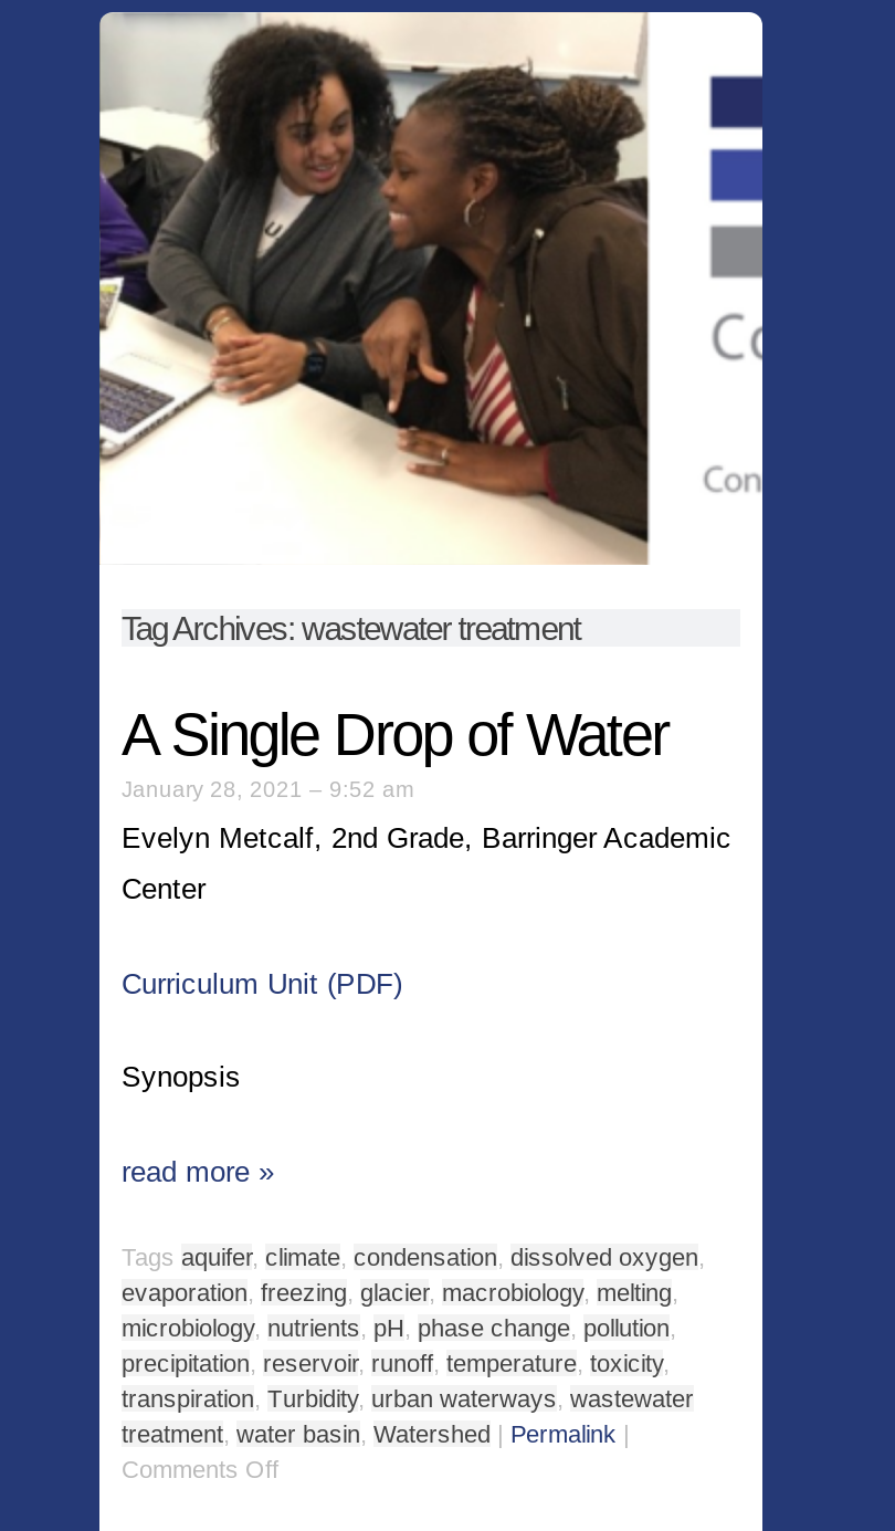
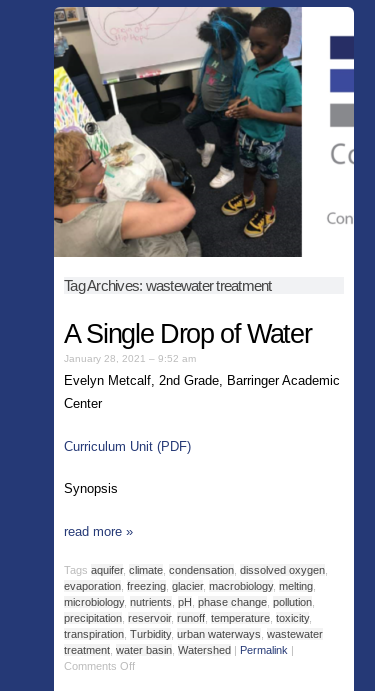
[97,10,650,565] [image] -> [53,6,303,258] [image]

